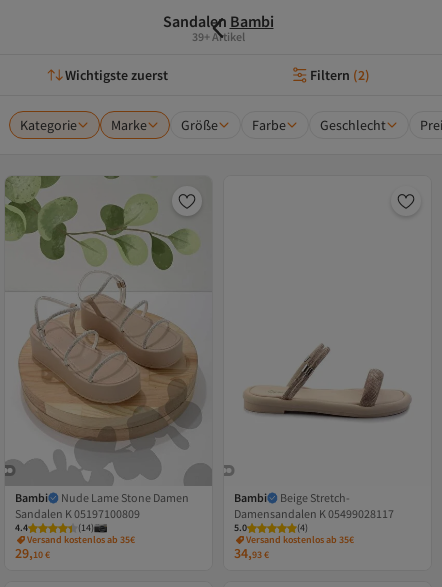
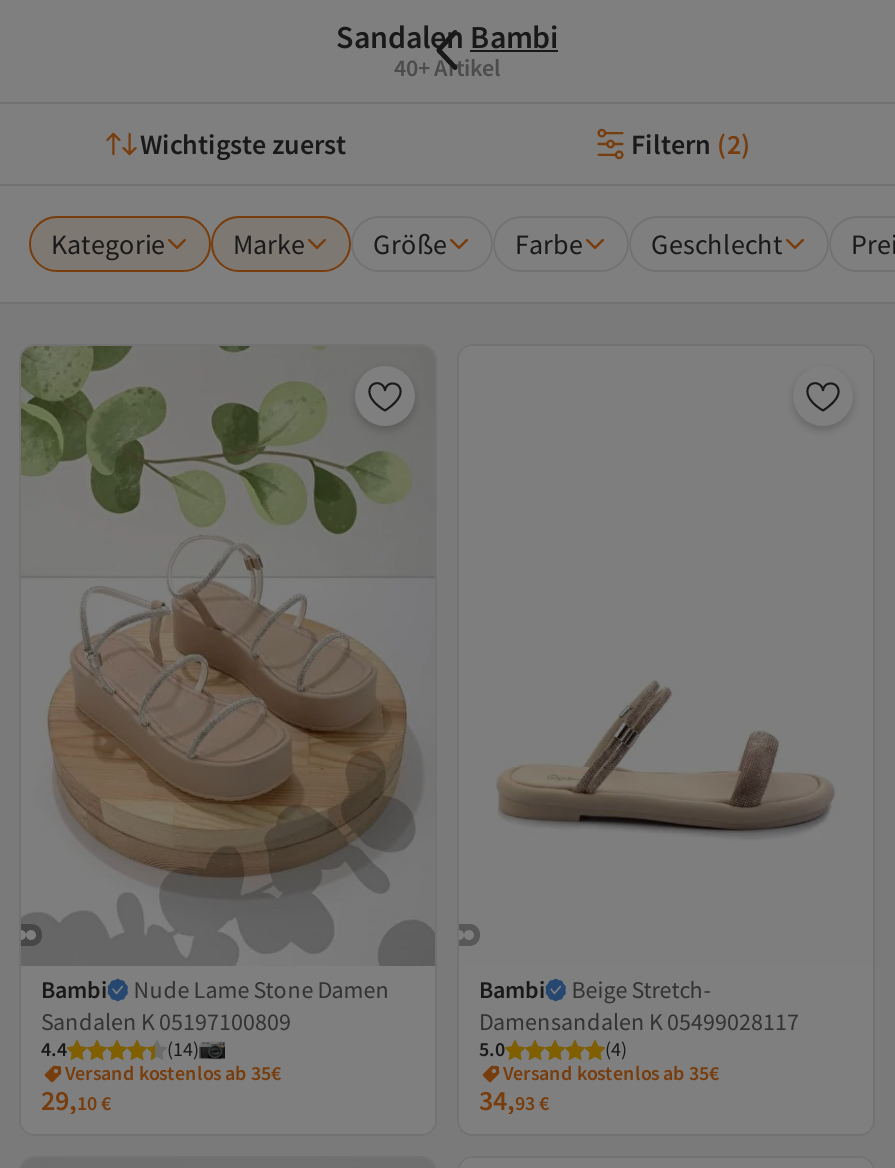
[191,29,244,44] 39+ Artikel -> [394,52,500,82] 40+ Artikel

